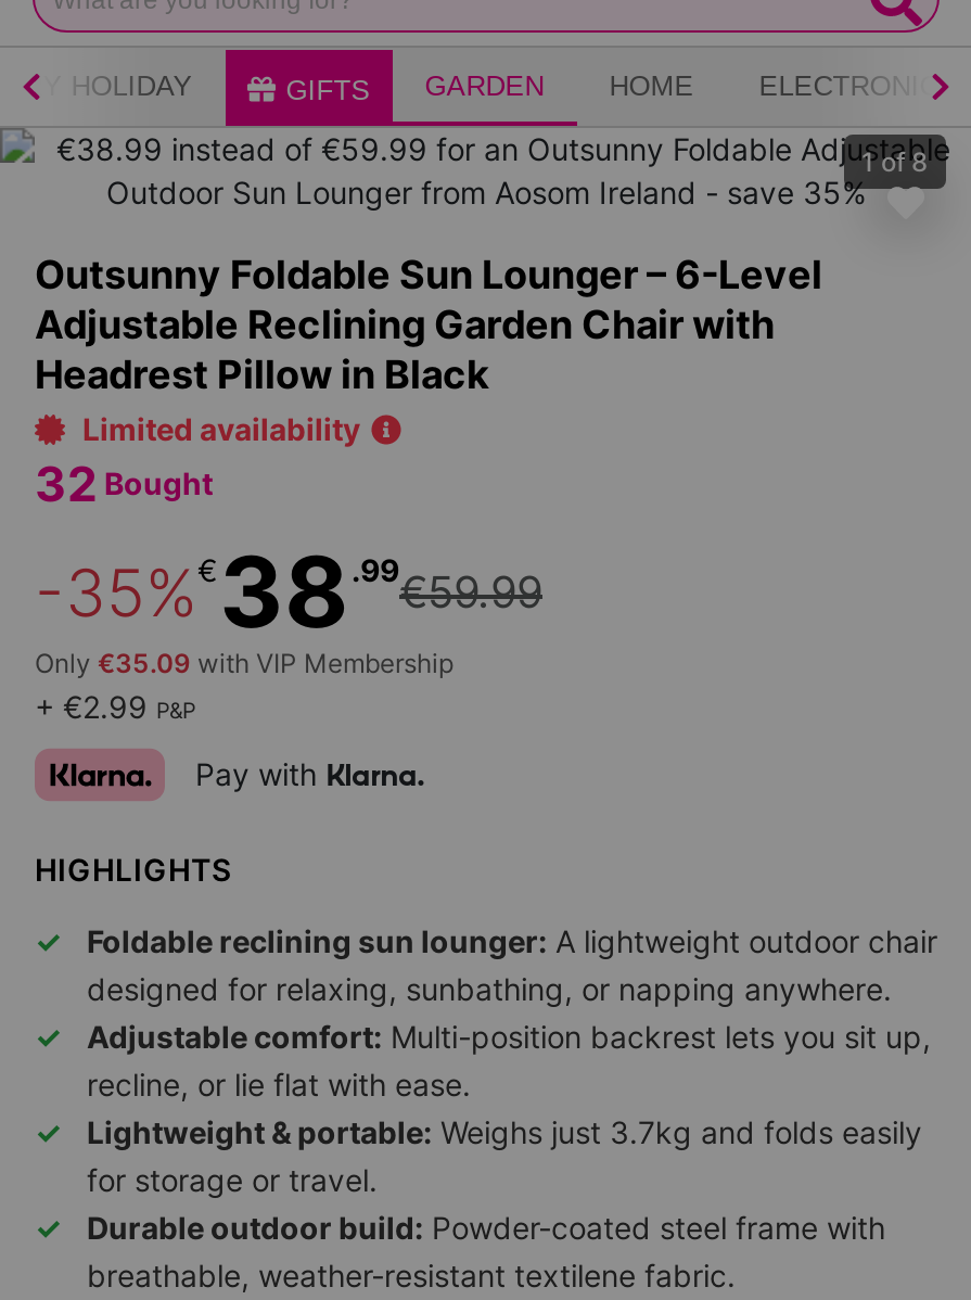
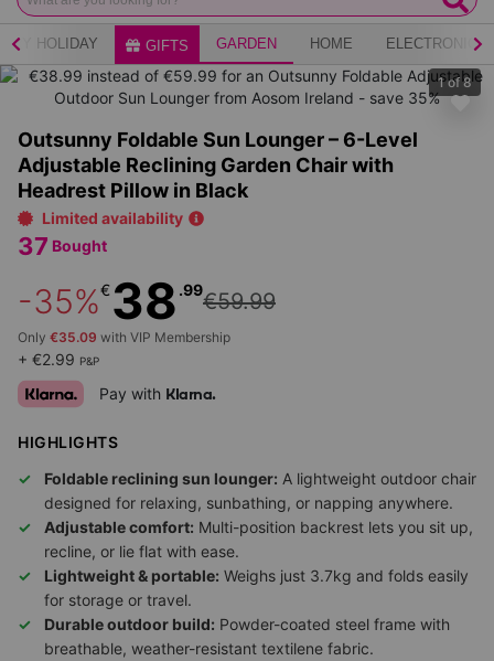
[35,456,213,513] 32 Bought -> [18,232,107,261] 37 Bought

